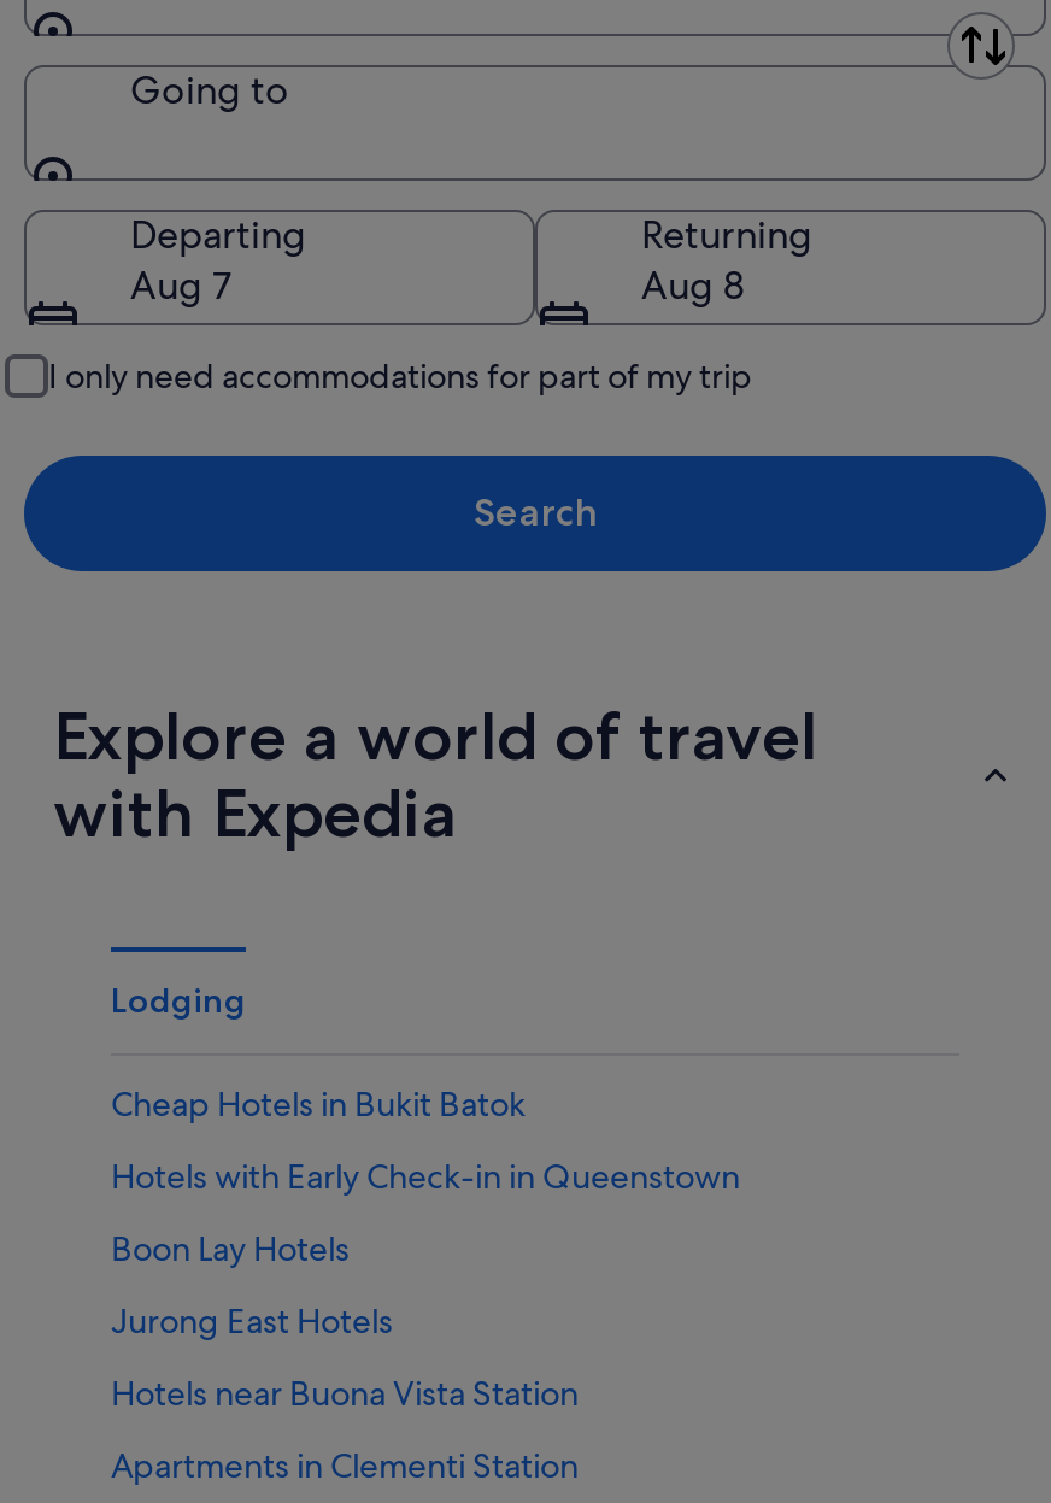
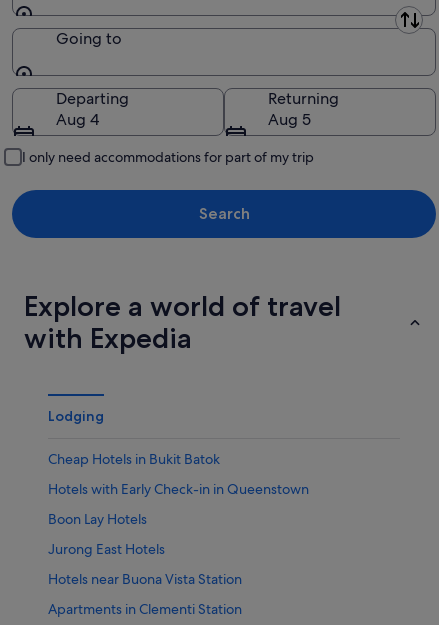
[130,259,231,310] Aug 7 -> [56,109,99,130] Aug 4
[641,259,745,310] Aug 8 -> [268,109,311,130] Aug 5

